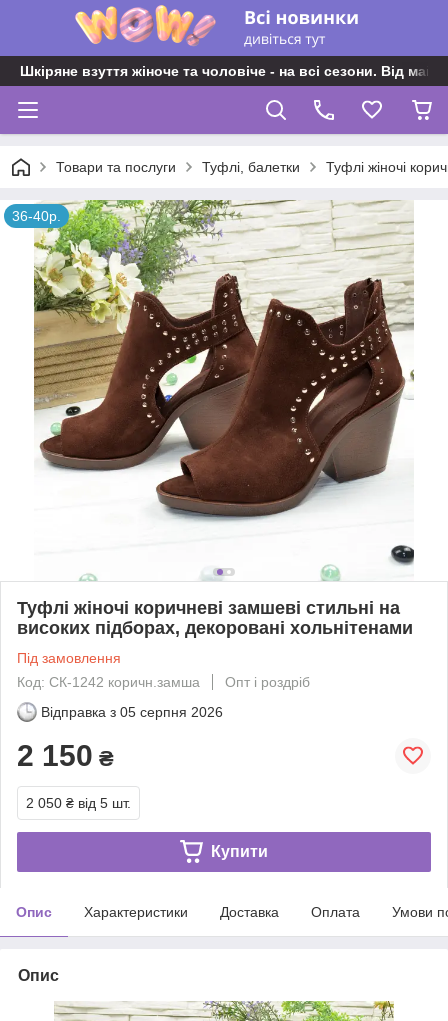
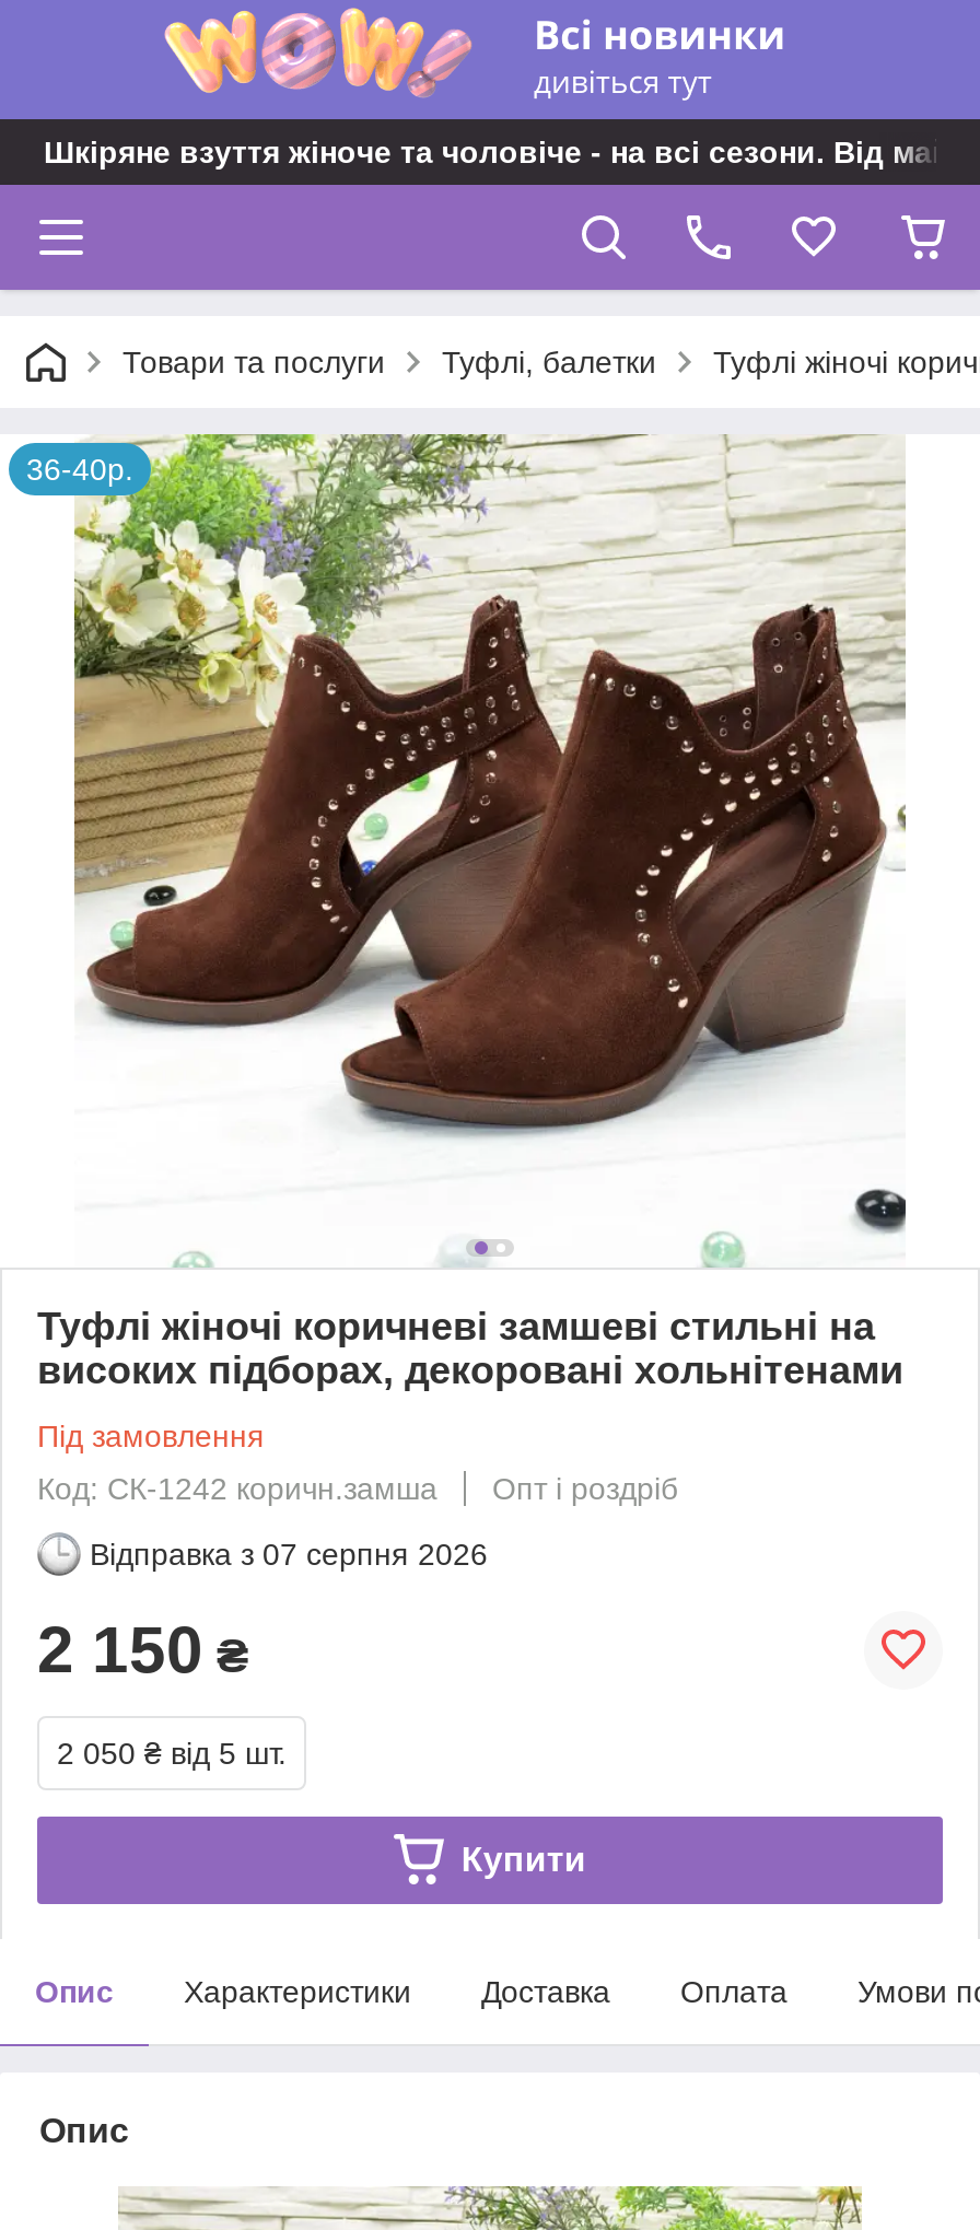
[41,704,223,720] Відправка з 05 серпня 2026 -> [90,1536,488,1571] Відправка з 07 серпня 2026

